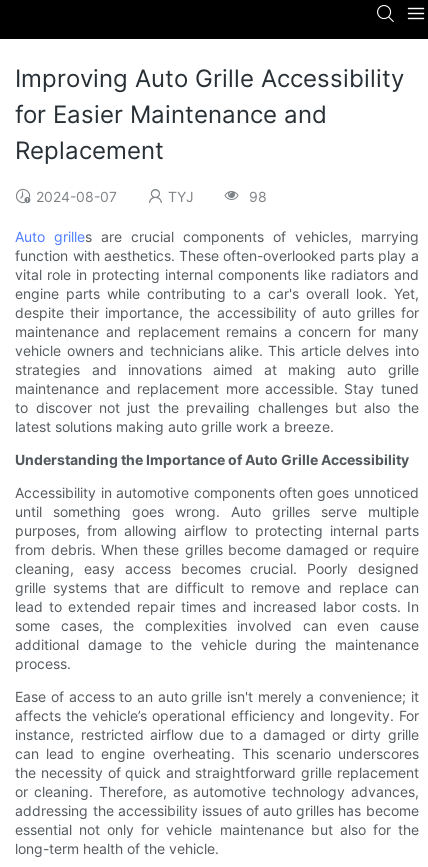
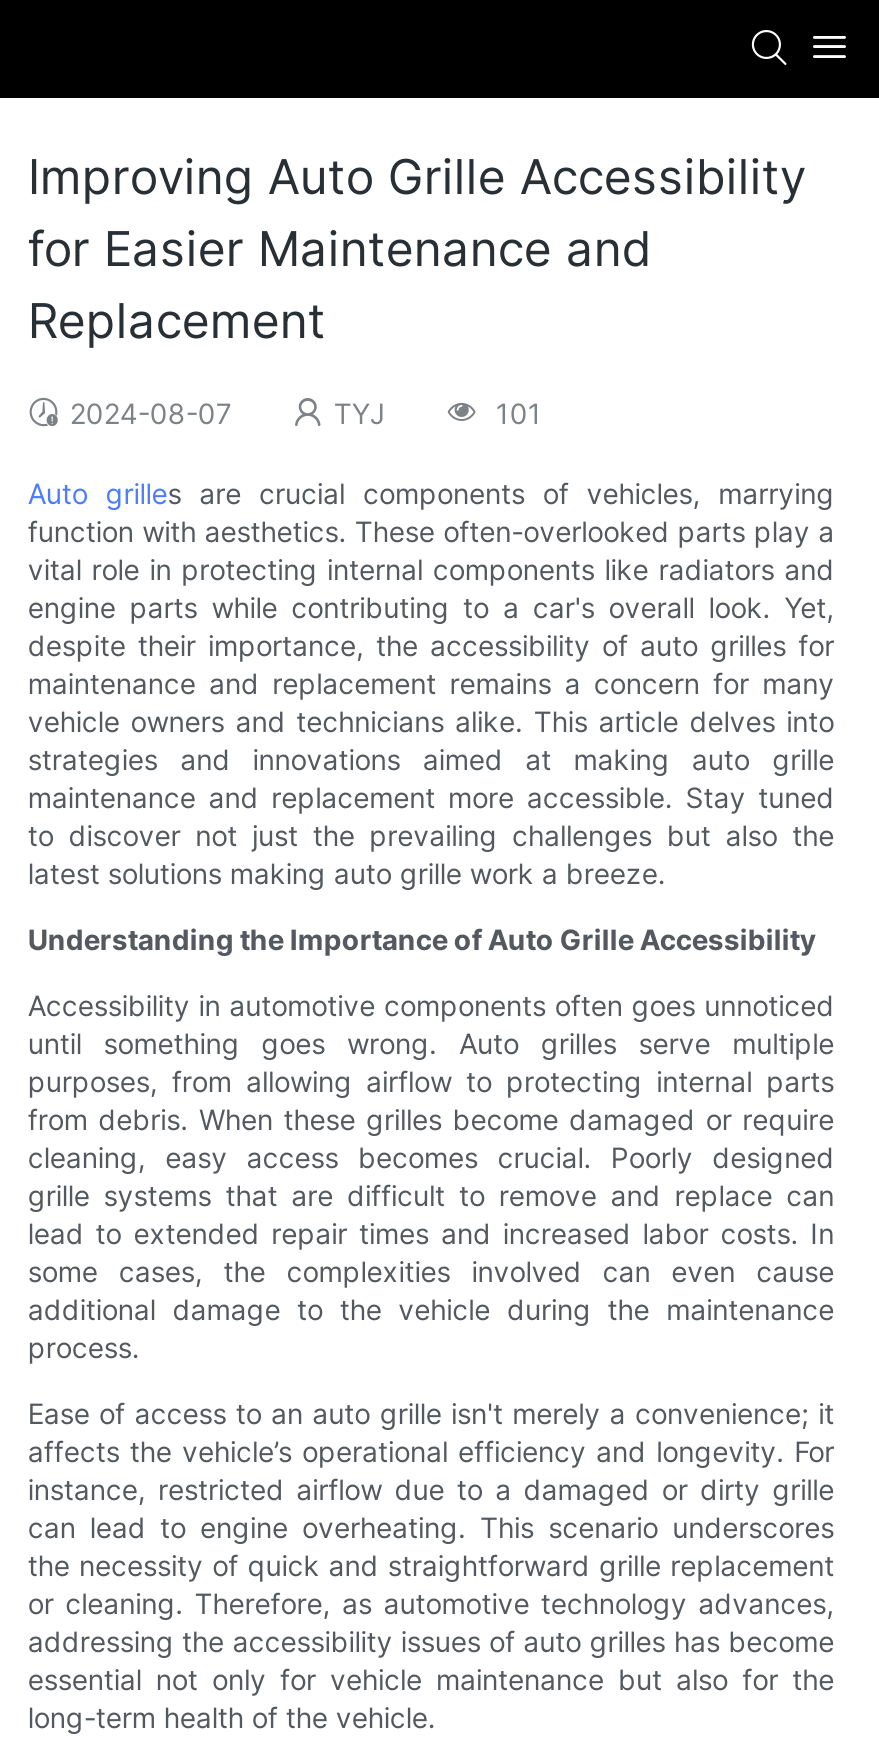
[249,188,267,205] 98 -> [496,397,542,431] 101

